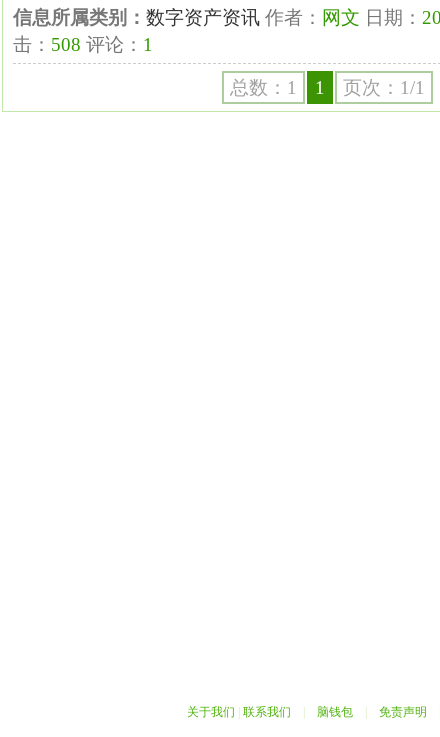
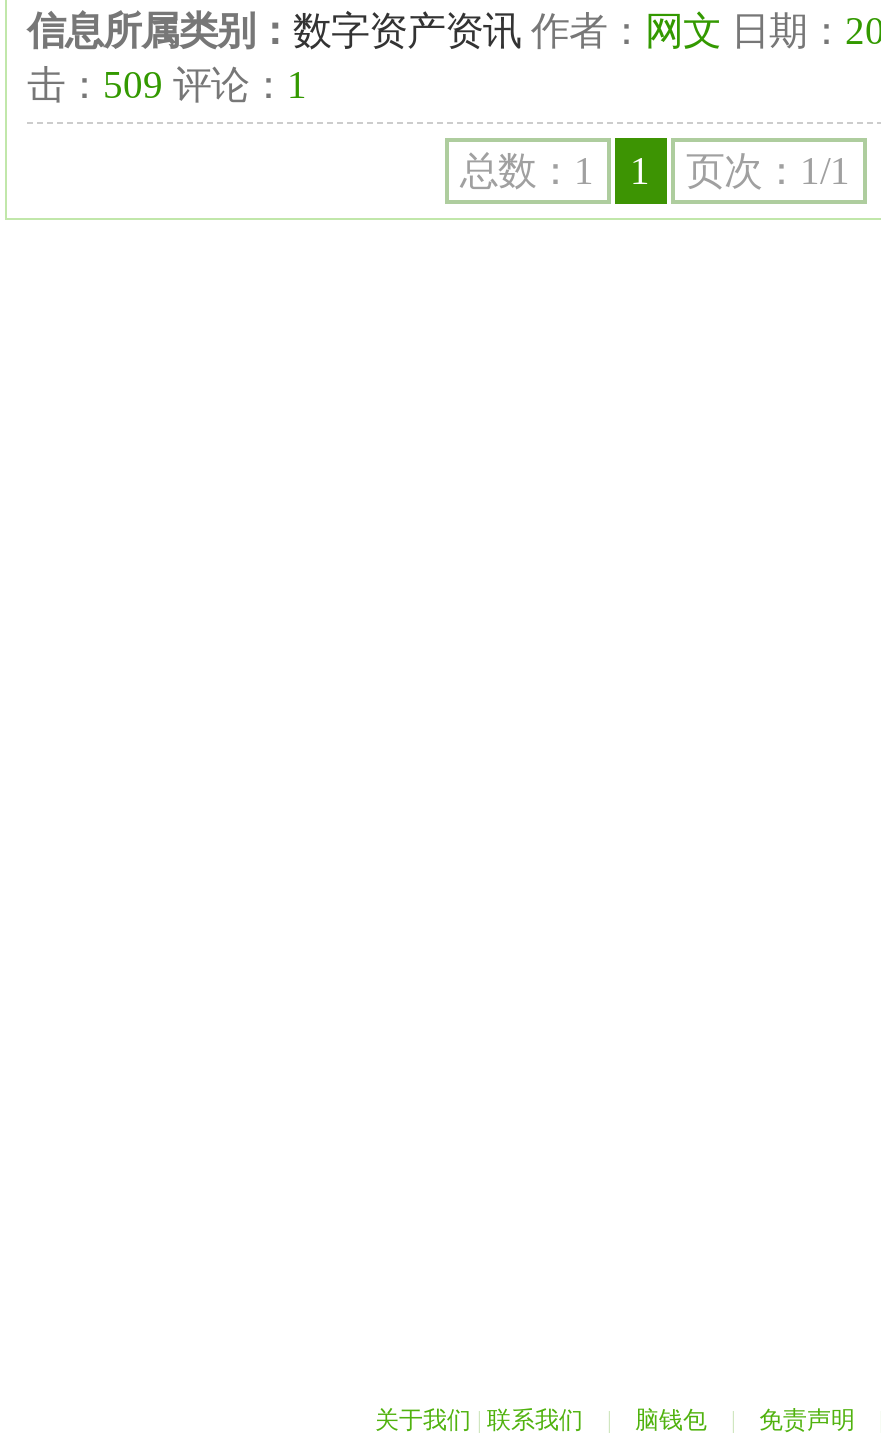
[13,34,153,55] 击：508评论：1 -> [27,64,307,106] 击：509评论：1

